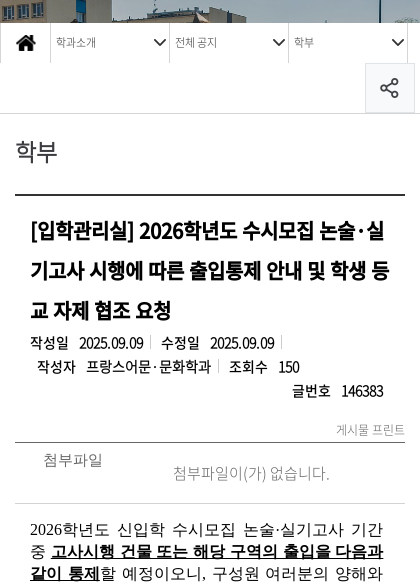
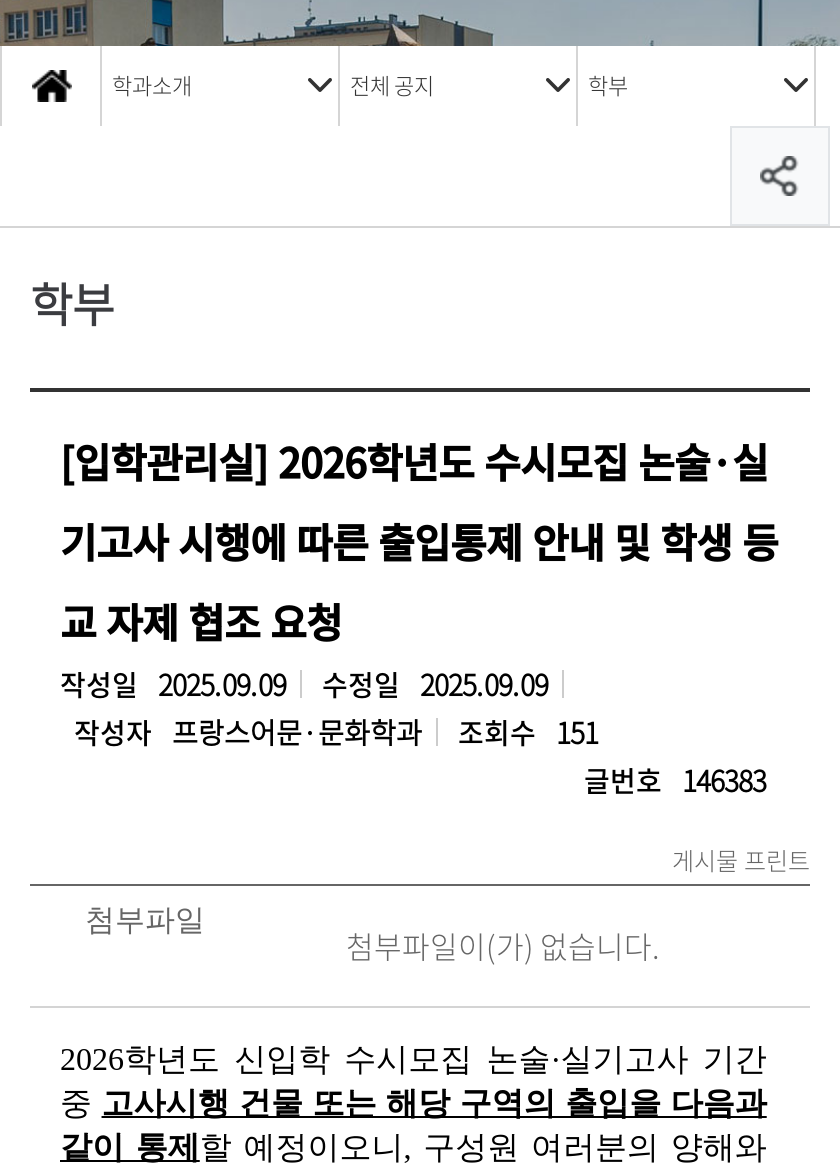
[37,356,299,376] 작성자 프랑스어문·문화학과 조회수 150 -> [74,712,598,752] 작성자 프랑스어문·문화학과 조회수 151

